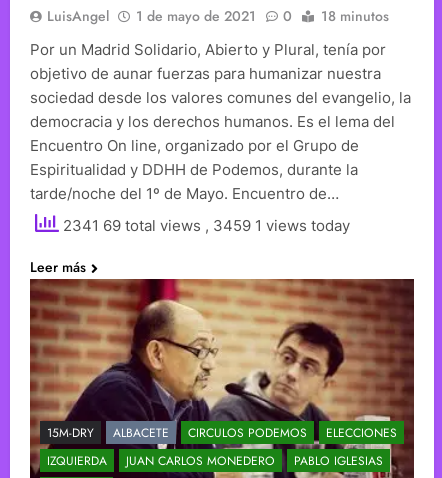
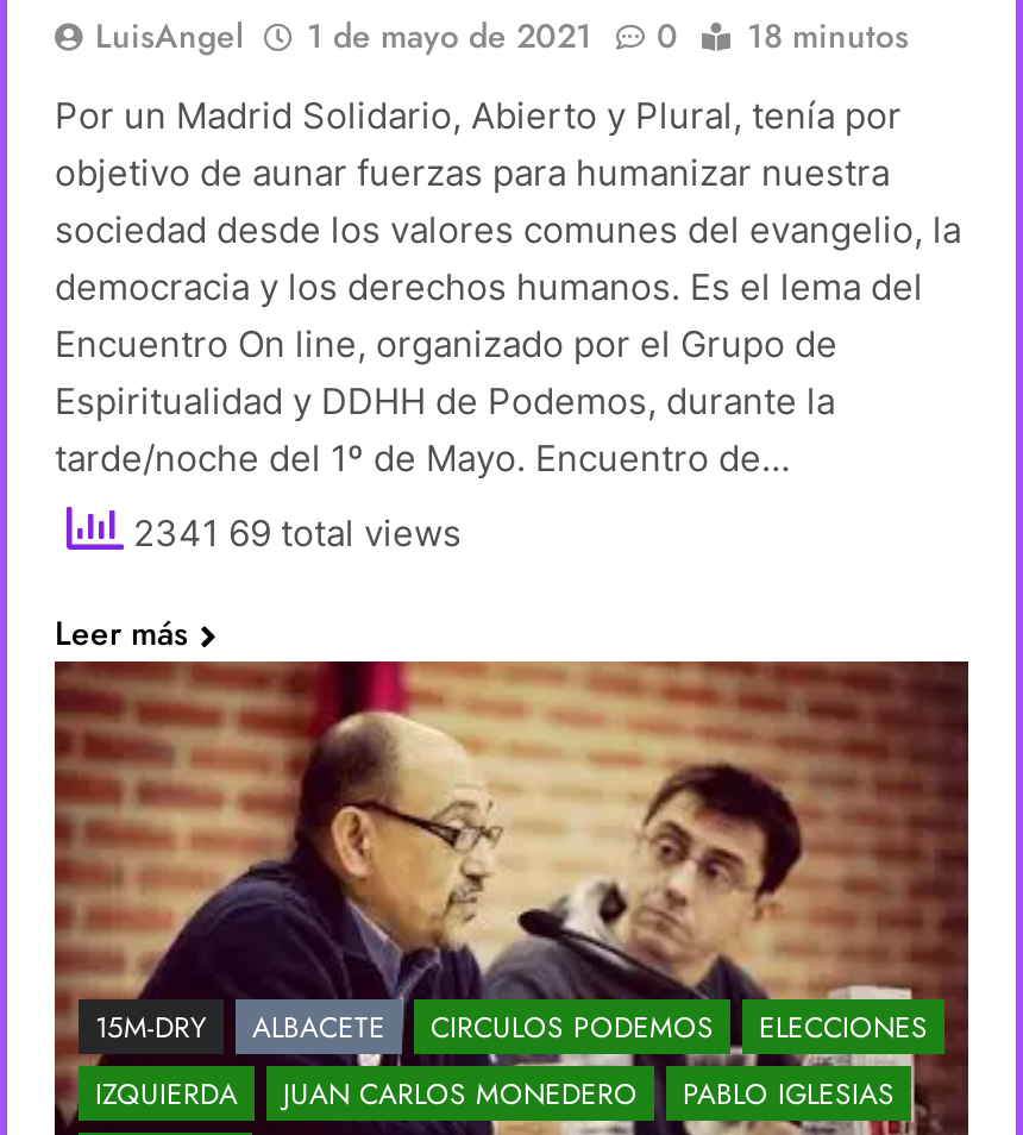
[59,216,350,235] 2341 69 total views, 3459 1 views today -> [124,511,462,557] 2341 69 total views

